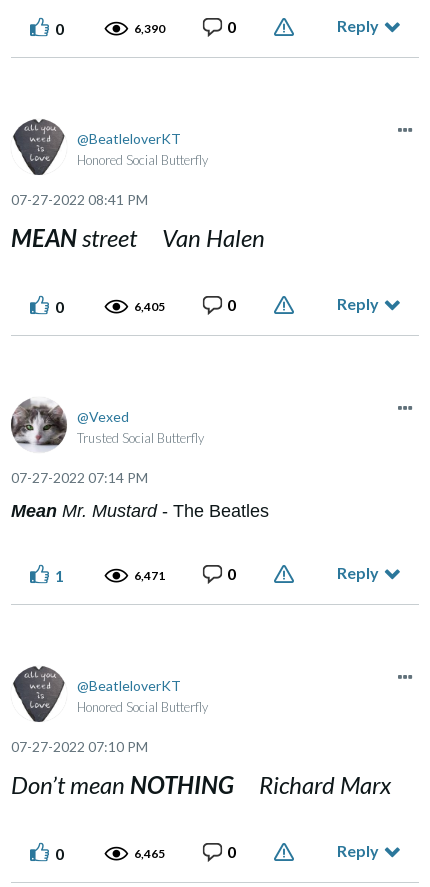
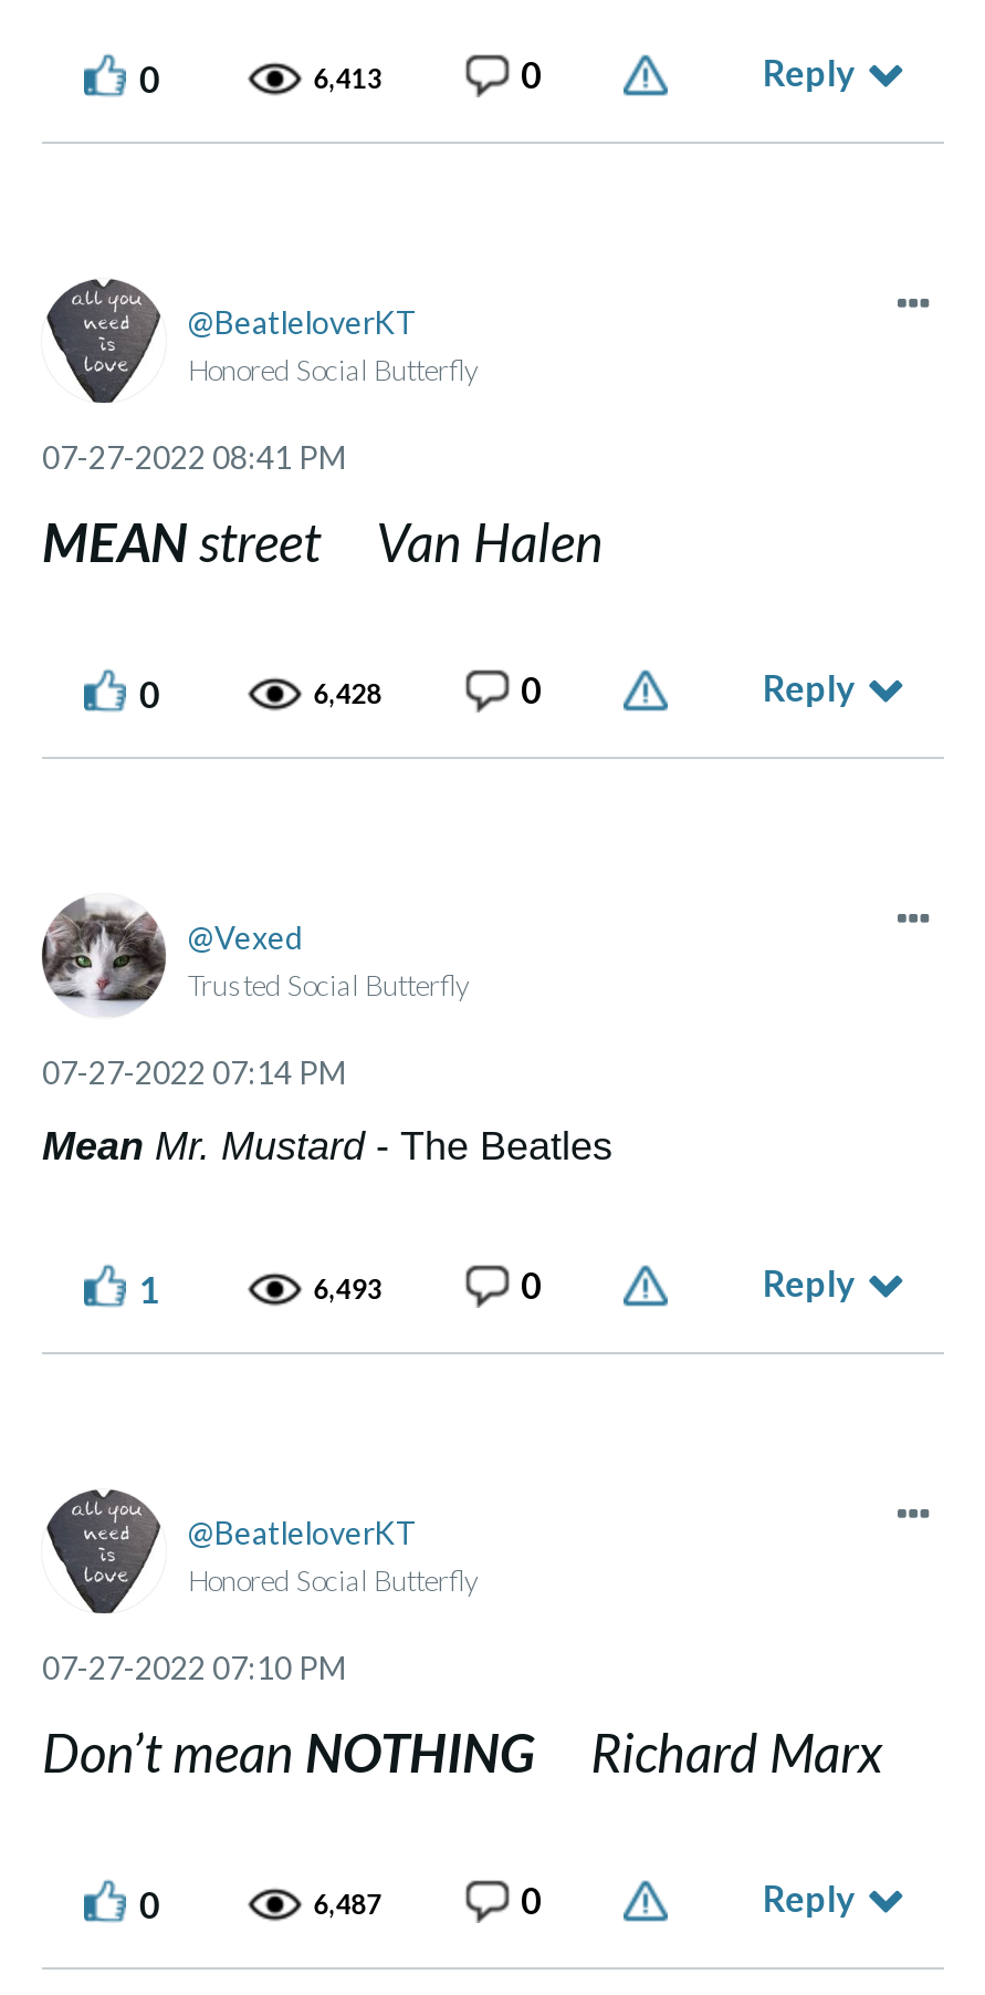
[134,21,165,36] 6,390 -> [313,61,382,94] 6,413
[134,299,165,314] 6,405 -> [313,677,382,710] 6,428
[134,568,165,583] 6,471 -> [313,1272,382,1305] 6,493
[134,846,165,861] 6,465 -> [313,1887,382,1920] 6,487

